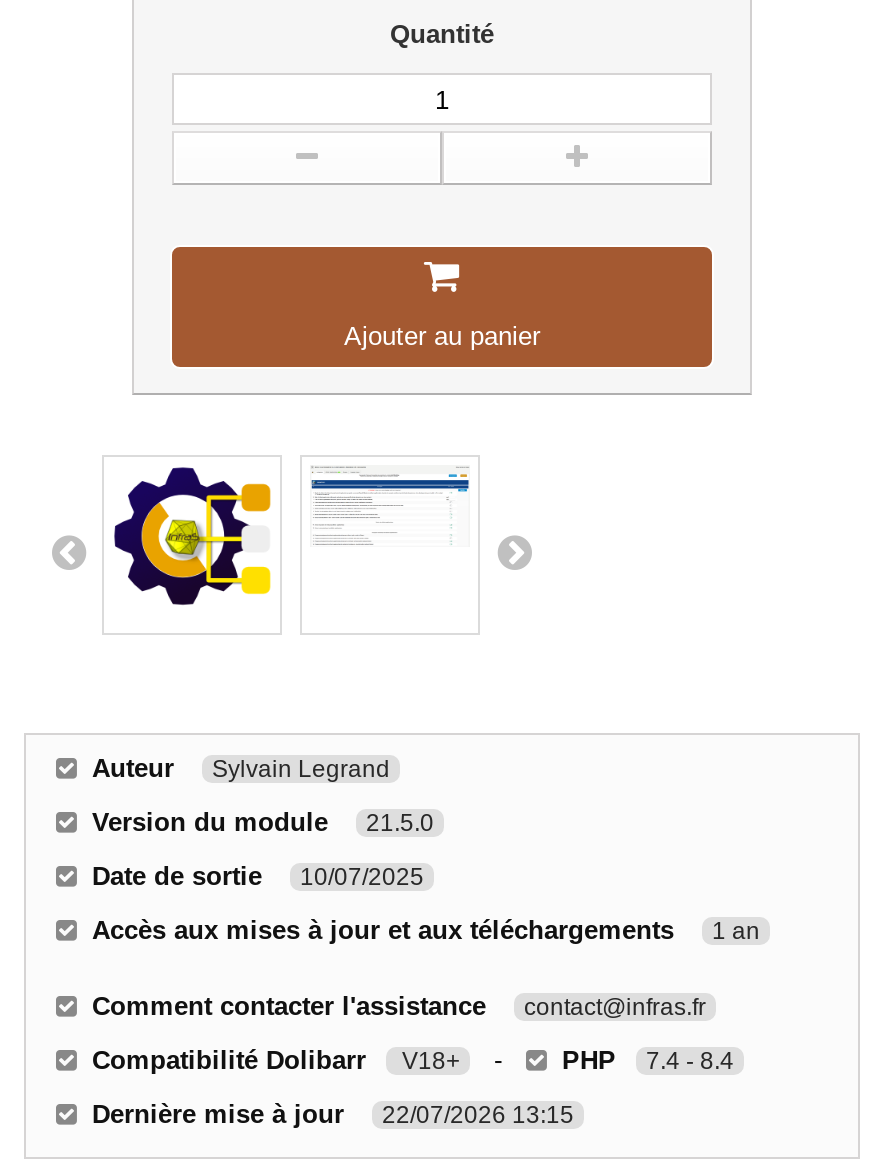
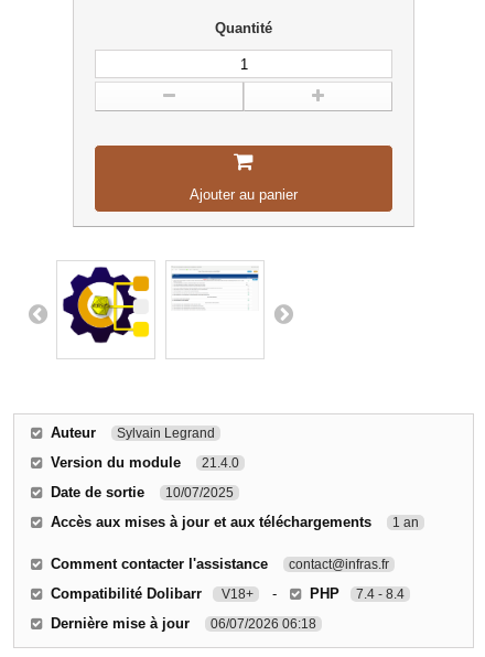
[92,808,434,838] Version du module 21.5.0 -> [51,454,239,471] Version du module 21.4.0
[92,1100,574,1130] Dernière mise à jour 22/07/2026 13:15 -> [51,615,316,632] Dernière mise à jour 06/07/2026 06:18

